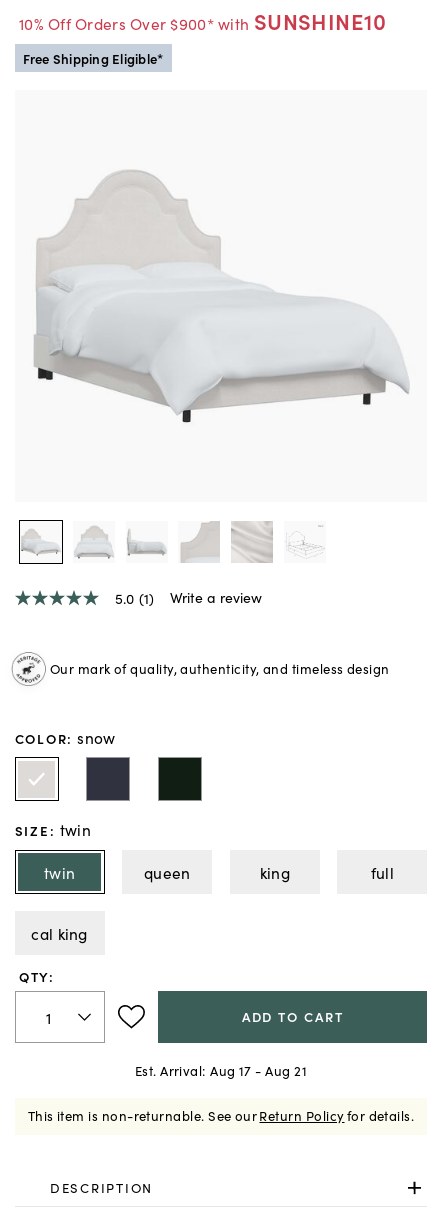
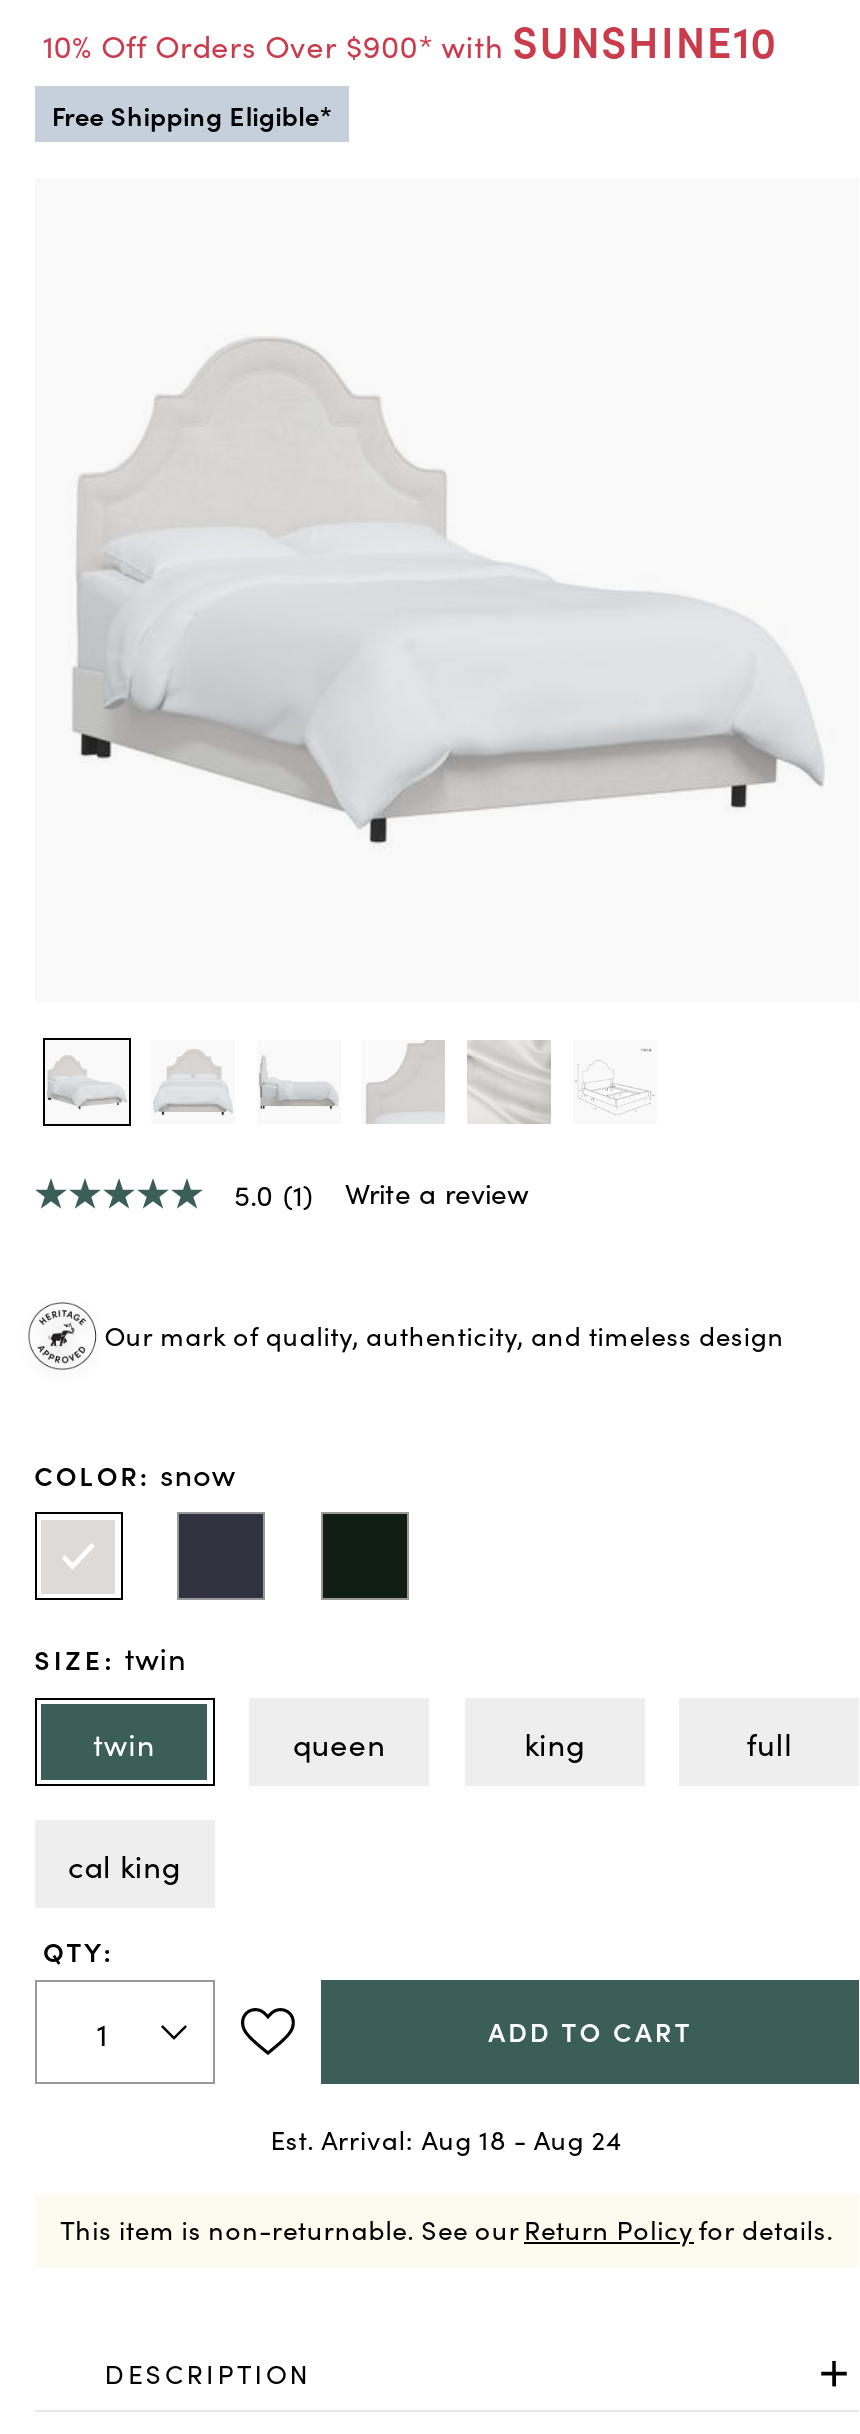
[135,1061,307,1080] Est. Arrival: Aug 17 - Aug 21 -> [271,2120,623,2158] Est. Arrival: Aug 18 - Aug 24

